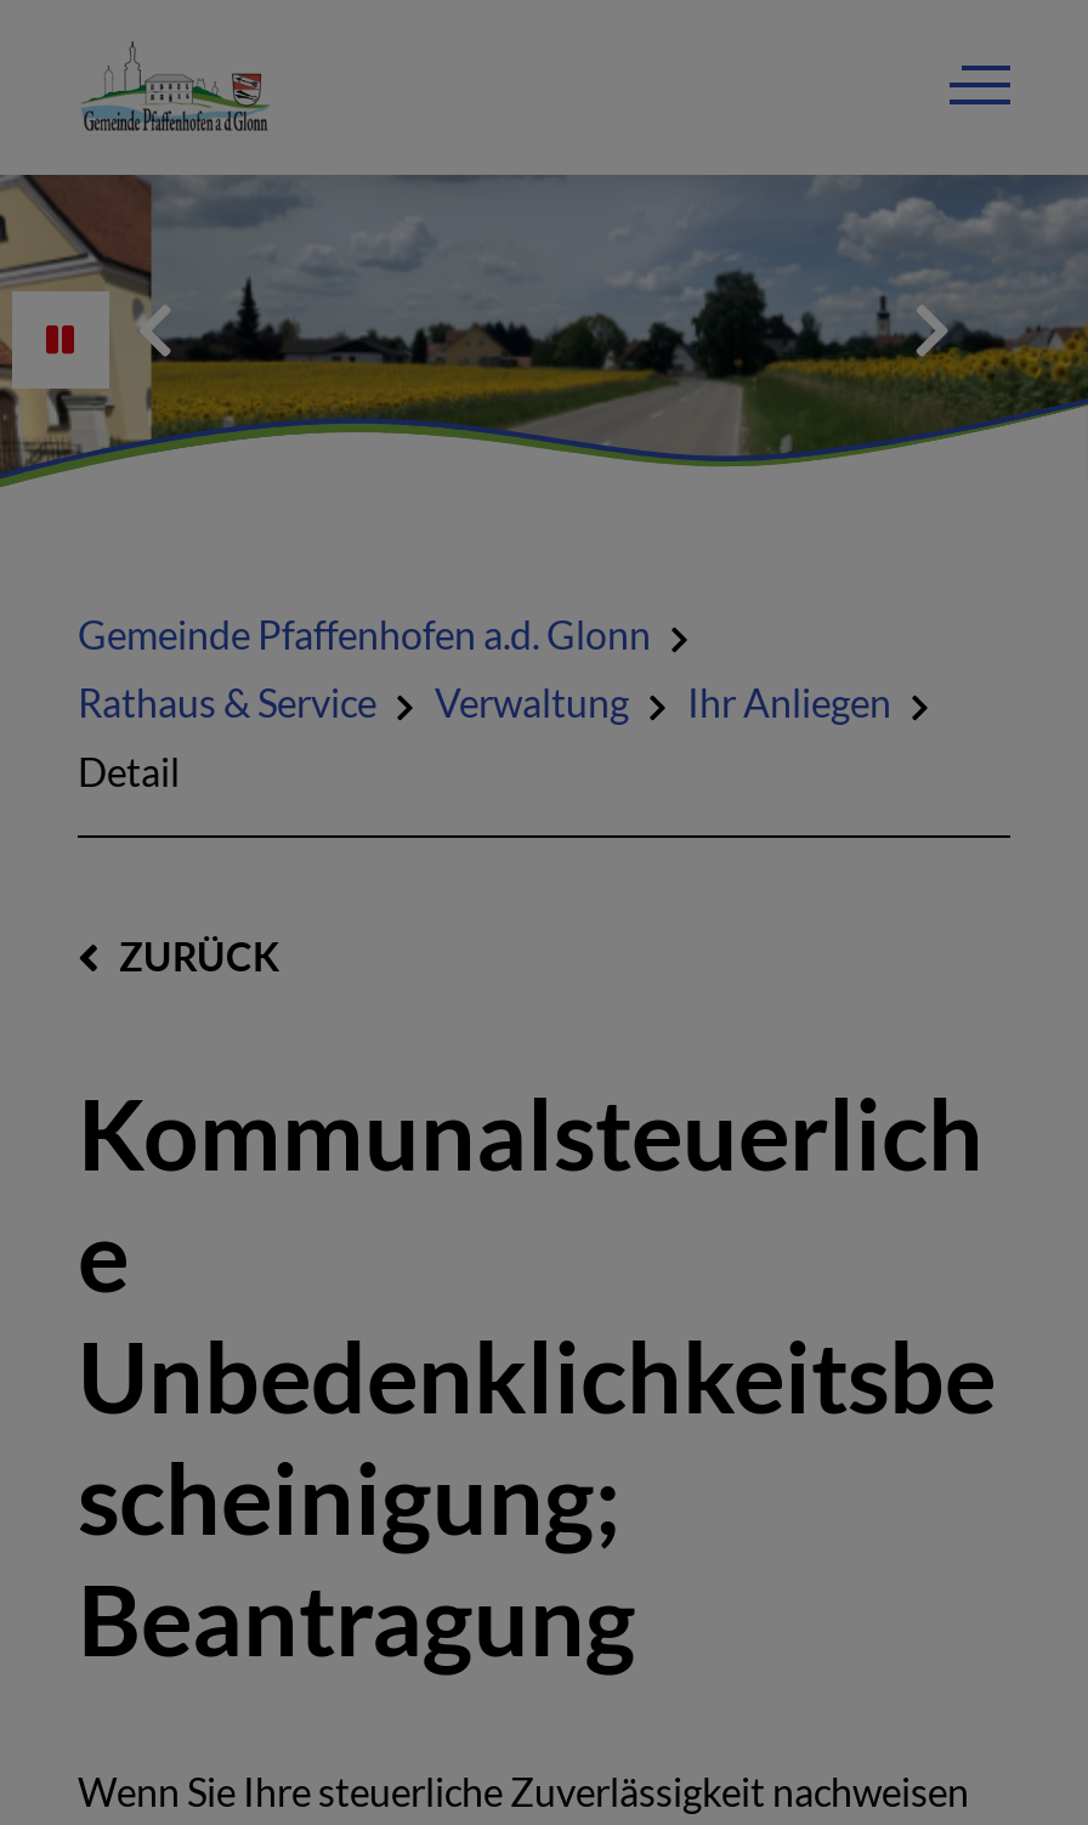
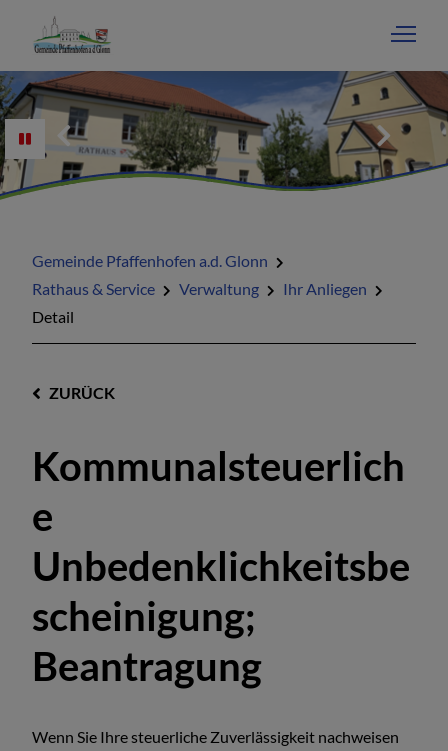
[7,172,1081,476] [image] -> [3,70,445,195] [image]

